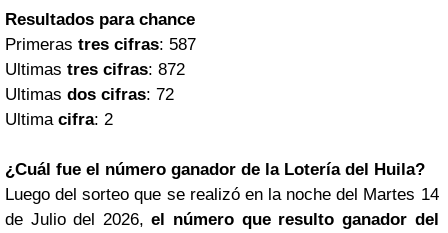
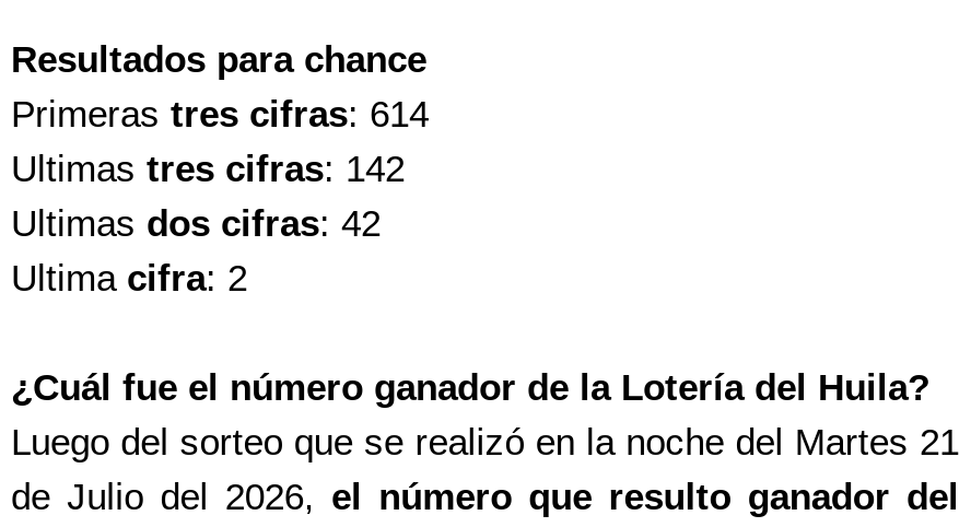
[5,35,196,54] Primeras tres cifras: 587 -> [11,94,429,136] Primeras tres cifras: 614
[5,60,185,79] Ultimas tres cifras: 872 -> [11,149,405,190] Ultimas tres cifras: 142
[5,85,174,104] Ultimas dos cifras: 72 -> [11,203,381,245] Ultimas dos cifras: 42
[5,185,438,204] Luego del sorteo que se realizó en la noche del Martes 14 -> [11,422,959,464] Luego del sorteo que se realizó en la noche del Martes 21

